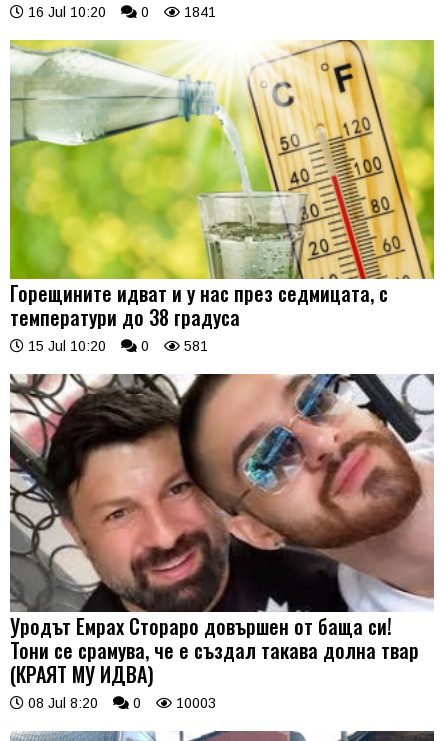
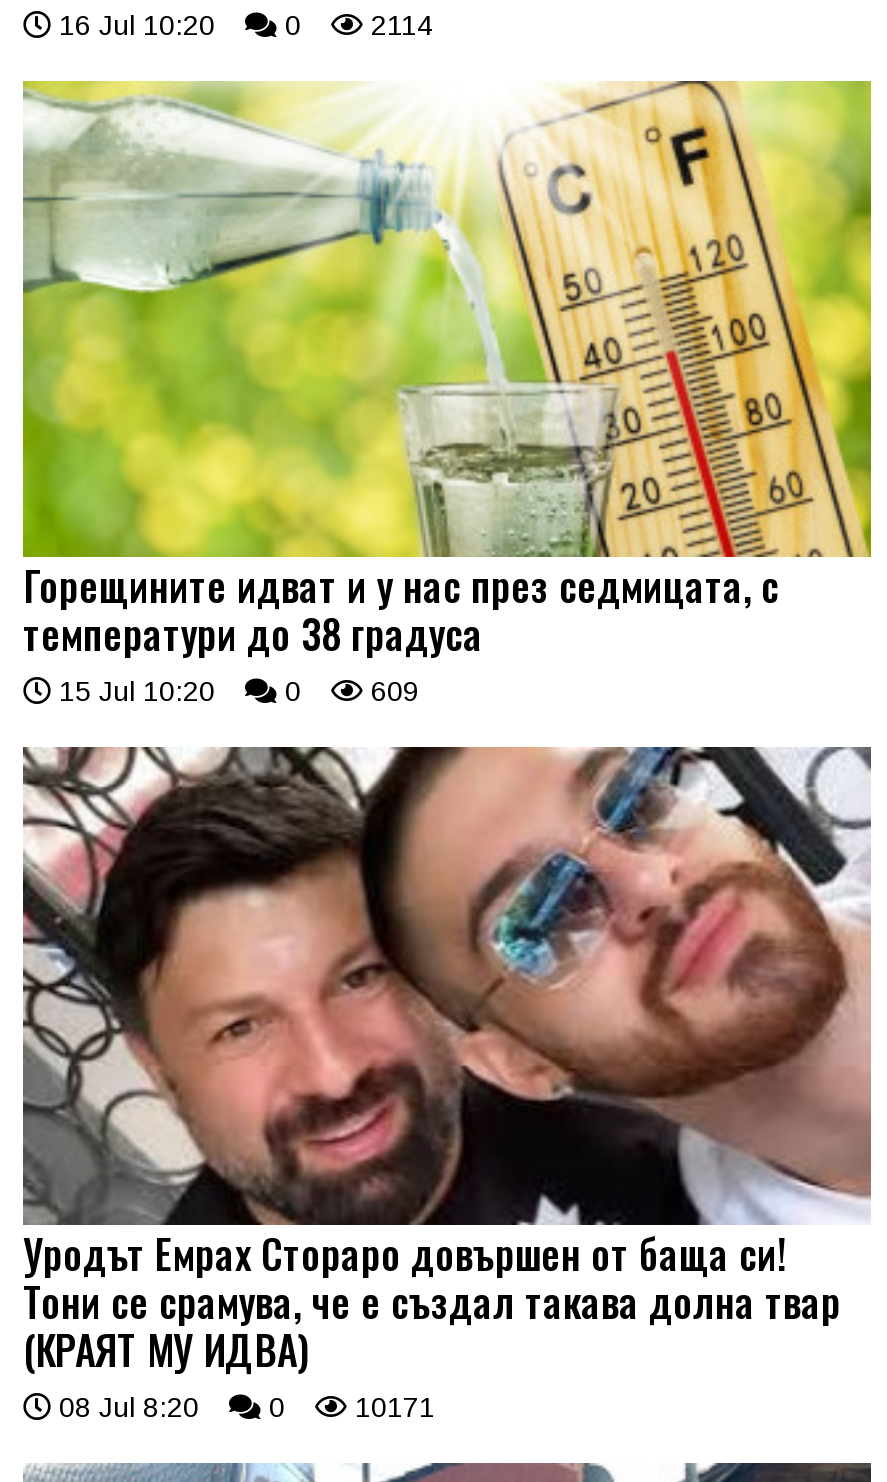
[24,4,216,20] 16 Jul 10:20 0 1841 -> [51,8,433,40] 16 Jul 10:20 0 2114
[24,337,208,353] 15 Jul 10:20 0 581 -> [51,675,419,707] 15 Jul 10:20 0 609
[24,695,216,711] 08 Jul 8:20 0 10003 -> [51,1390,435,1422] 08 Jul 8:20 0 10171

